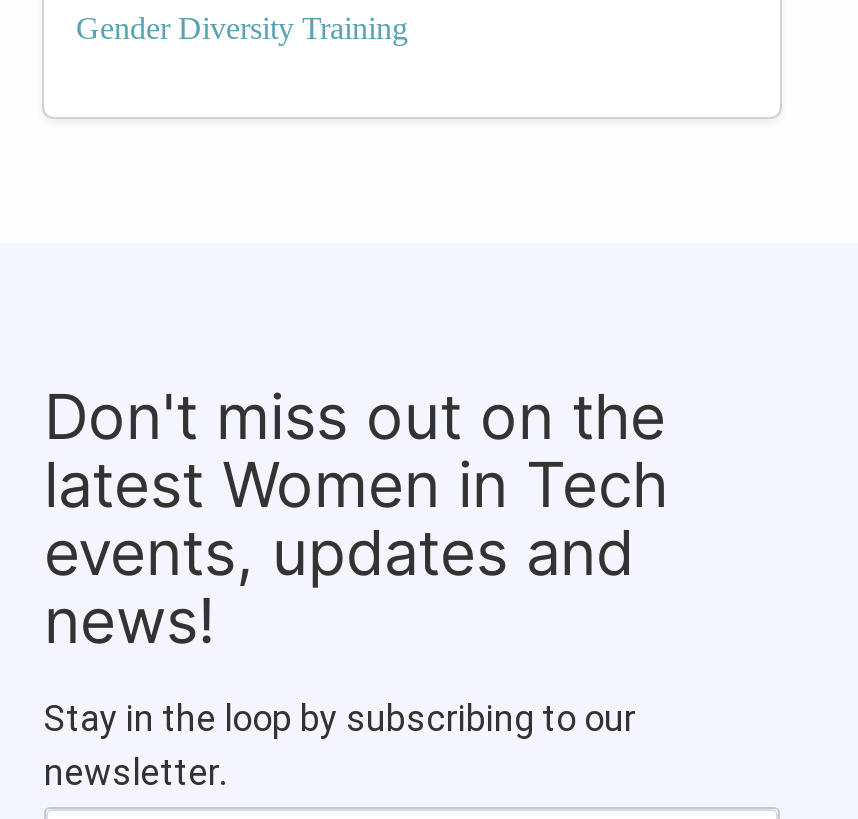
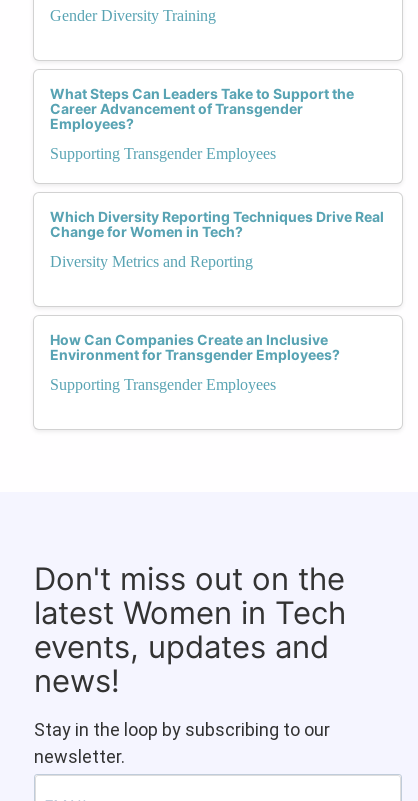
none -> [50,85,354,162] What Steps Can Leaders Take to Support the | Career Advancement of Transgender | Employees? | Supporting Transgender Employees
none -> [50,208,384,270] Which Diversity Reporting Techniques Drive Real | Change for Women in Tech? | Diversity Metrics and Reporting
none -> [50,331,340,393] How Can Companies Create an Inclusive | Environment for Transgender Employees? | Supporting Transgender Employees

